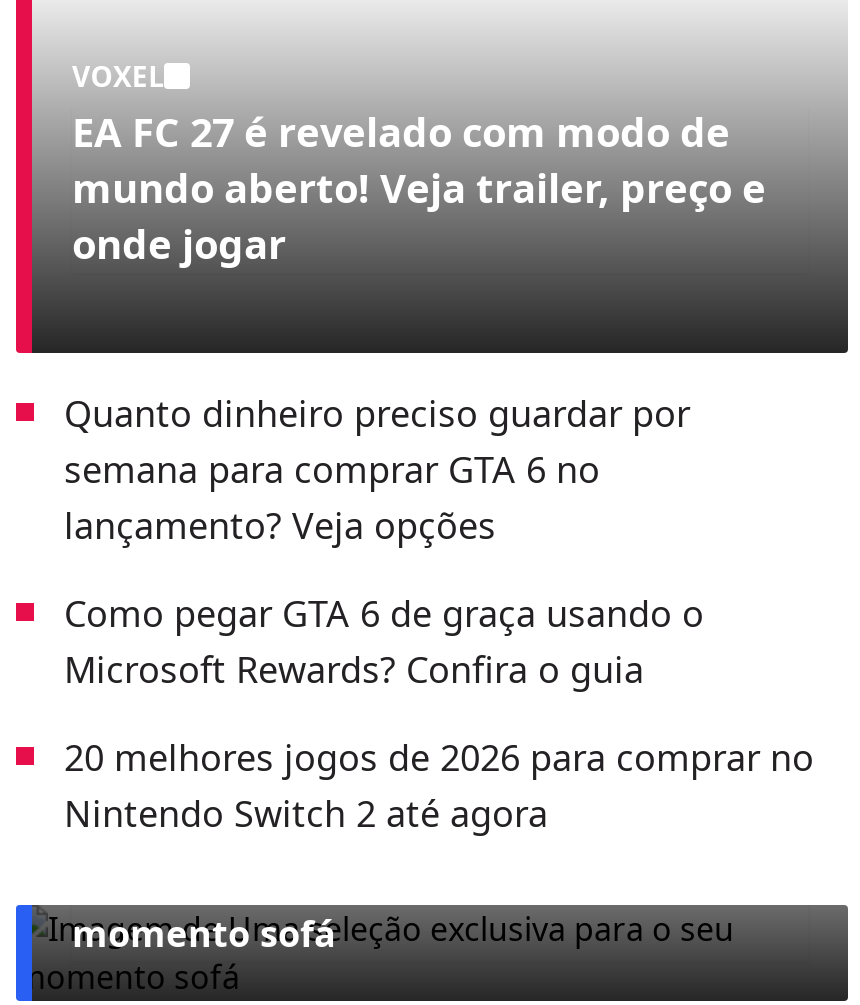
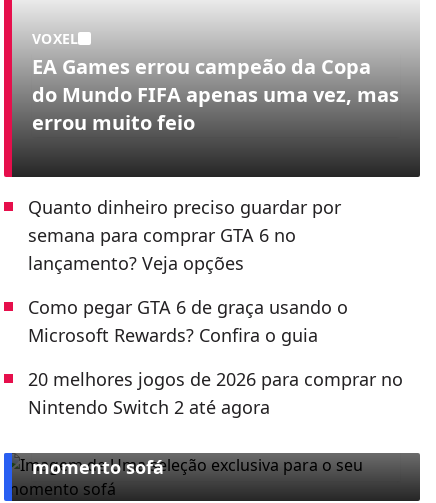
[72,105,766,271] EA FC 27 é revelado com modo de | mundo aberto! Veja trailer, preço e | onde jogar -> [32,53,399,136] EA Games errou campeão da Copa | do Mundo FIFA apenas uma vez, mas | errou muito feio

